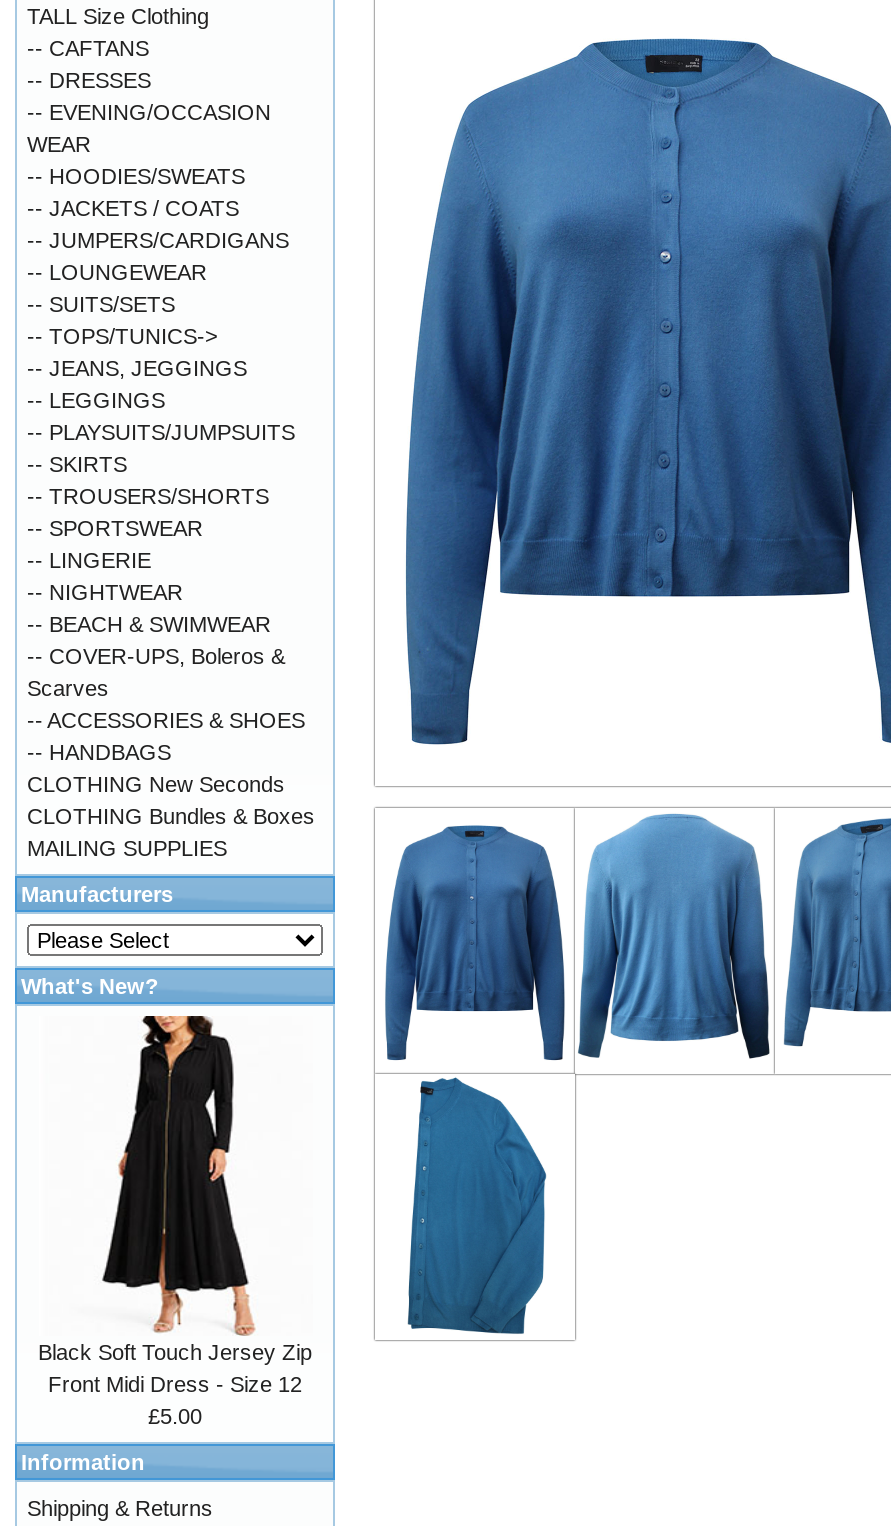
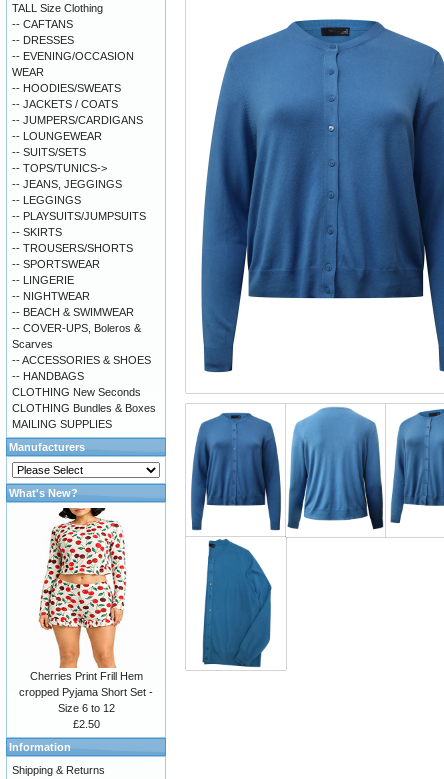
[38,1014,312,1428] [image] | Black Soft Touch Jersey Zip | Front Midi Dress - Size 12 | £5.00 -> [19,507,153,730] [image] | Cherries Print Frill Hem | cropped Pyjama Short Set - | Size 6 to 12 | £2.50

